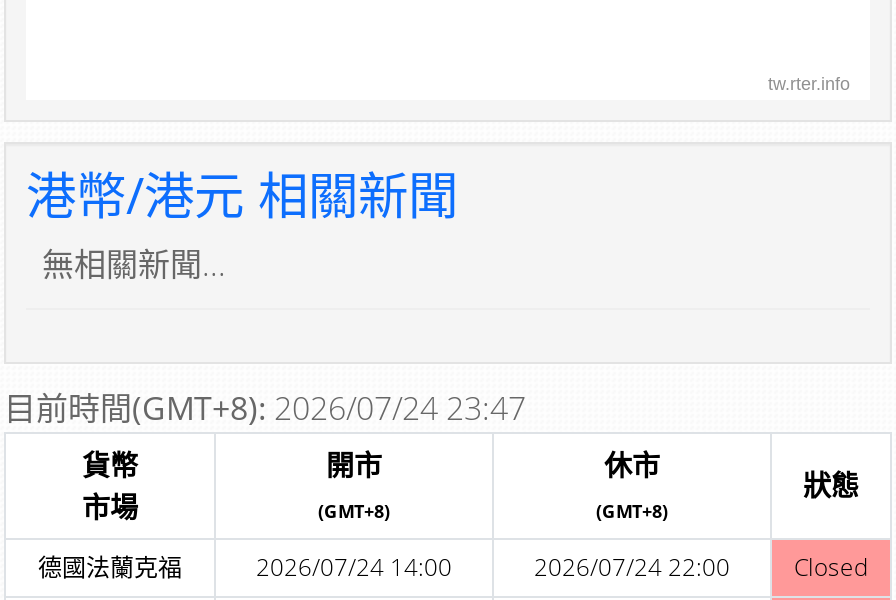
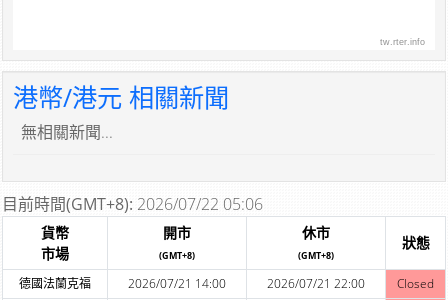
[4,386,526,430] 目前時間(GMT+8): 2026/07/24 23:47 -> [2,193,263,215] 目前時間(GMT+8): 2026/07/22 05:06
[256,550,452,584] 2026/07/24 14:00 -> [128,275,226,292] 2026/07/21 14:00
[534,550,868,584] 2026/07/24 22:00 Closed -> [267,275,434,292] 2026/07/21 22:00 Closed

